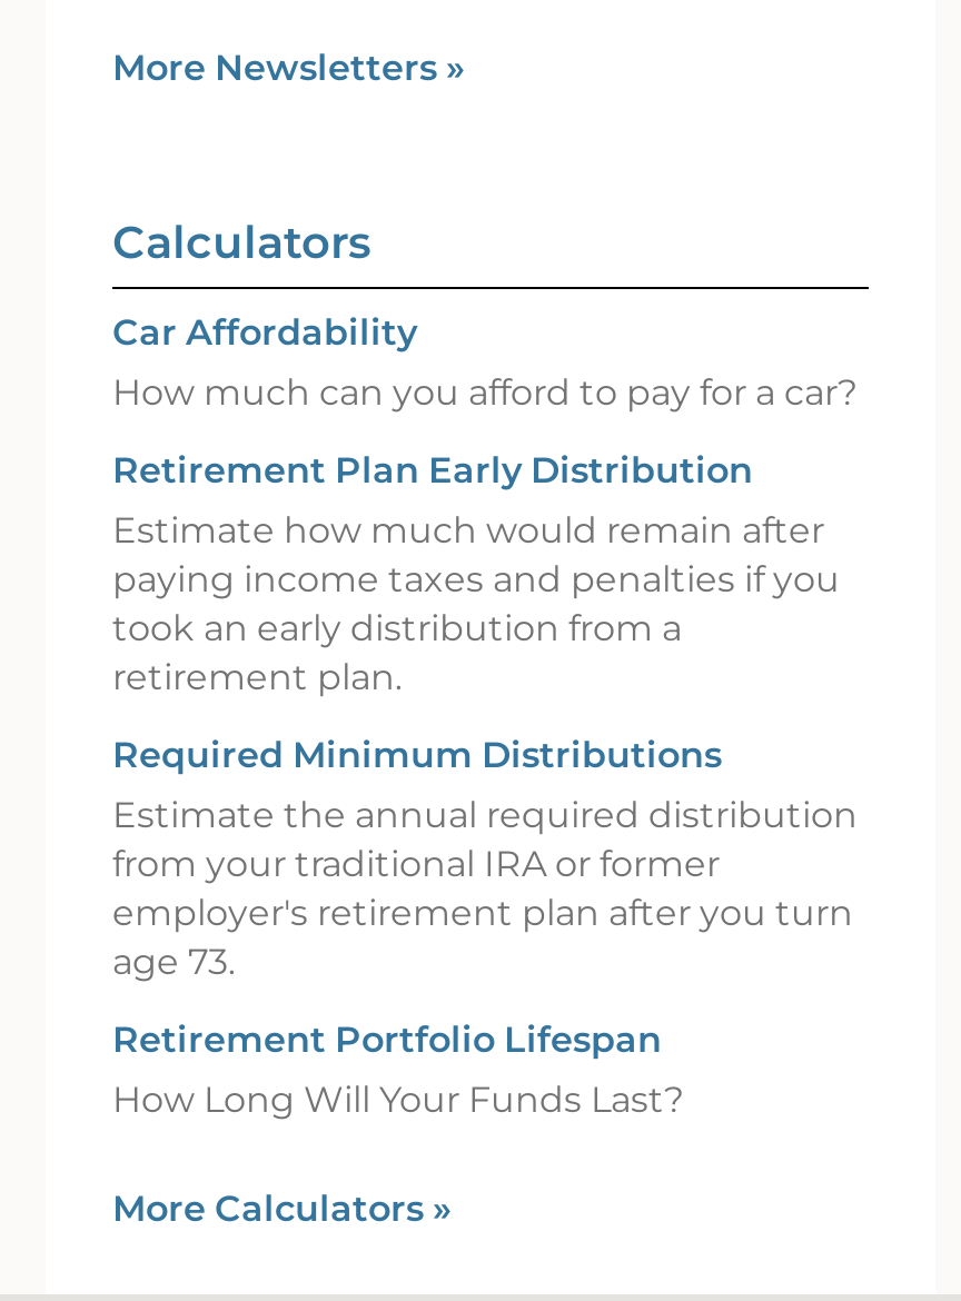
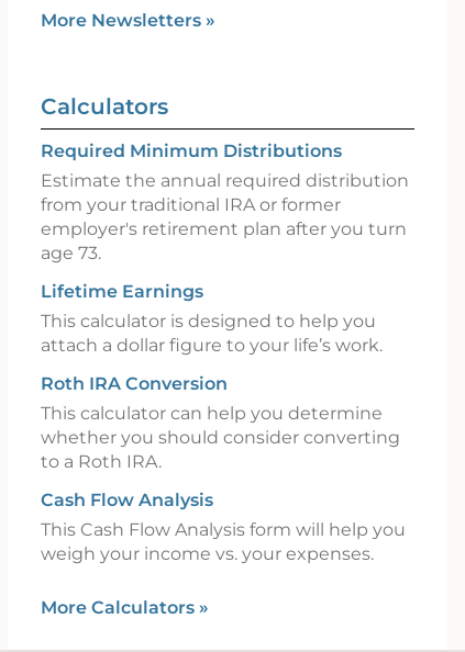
[112,311,858,698] Car Affordability | How much can you afford to pay for a car? | Retirement Plan Early Distribution | Estimate how much would remain after | paying income taxes and penalties if you | took an early distribution from a | retirement plan. -> none
moved [112,734,858,983] -> [41,140,409,263]: Required Minimum Distributions | Estimate the annual required distribution | from your traditional IRA or former | employer's retirement plan after you turn | age 73.
[112,1019,684,1121] Retirement Portfolio Lifespan | How Long Will Your Funds Last? -> [41,281,406,564] Lifetime Earnings | This calculator is designed to help you | attach a dollar figure to your life’s work. | Roth IRA Conversion | This calculator can help you determine | whether you should consider converting | to a Roth IRA. | Cash Flow Analysis | This Cash Flow Analysis form will help you | weigh your income vs. your expenses.

